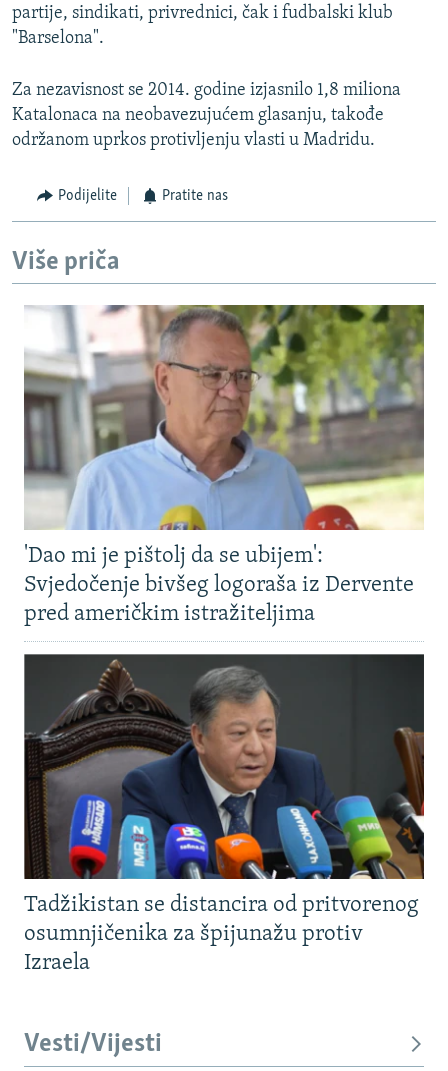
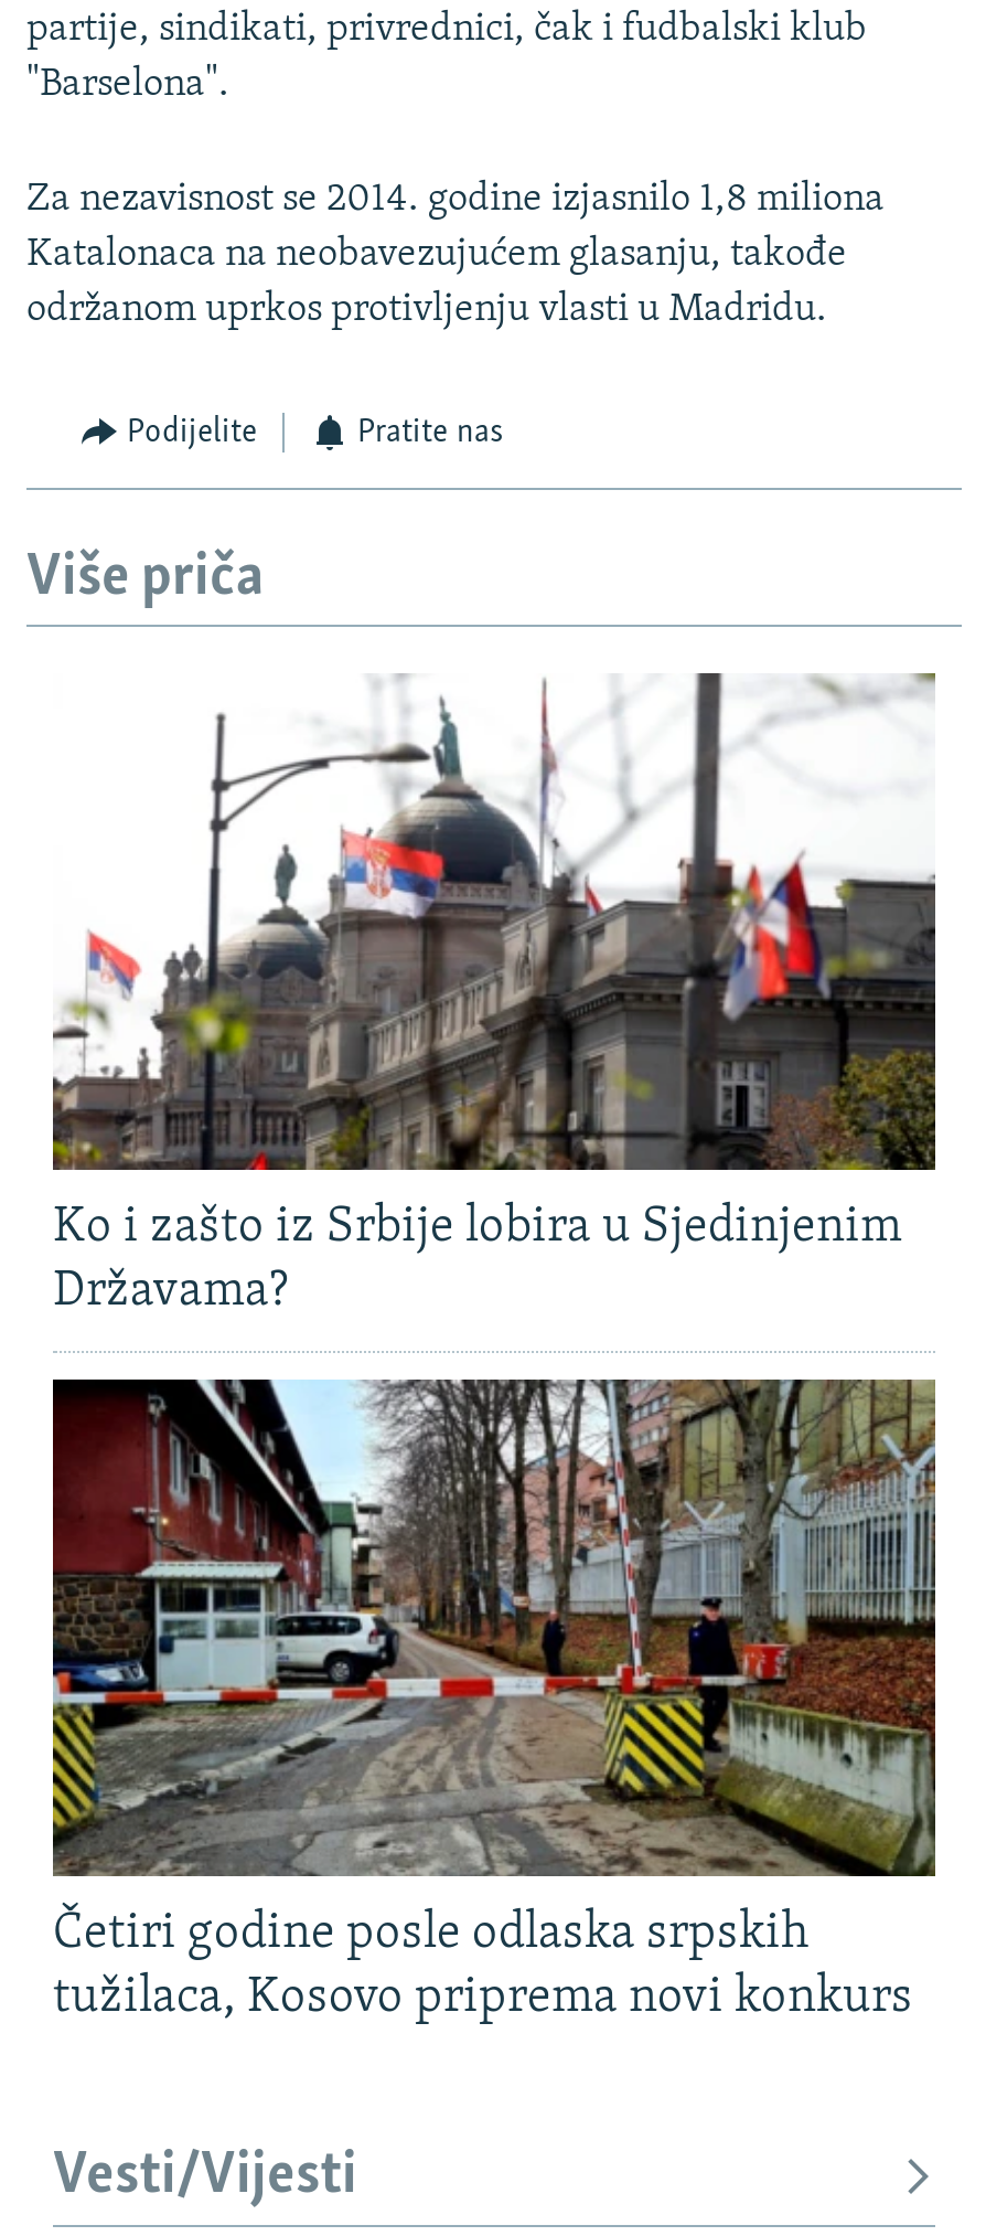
[23,304,425,626] [image] | 'Dao mi je pištolj da se ubijem': | Svjedočenje bivšeg logoraša iz Dervente | pred američkim istražiteljima -> [53,673,937,1319] [image] | Ko i zašto iz Srbije lobira u Sjedinjenim | Državama?
[23,653,425,975] [image] | Tadžikistan se distancira od pritvorenog | osumnjičenika za špijunažu protiv | Izraela -> [51,1377,937,2025] [image] | Četiri godine posle odlaska srpskih | tužilaca, Kosovo priprema novi konkurs

